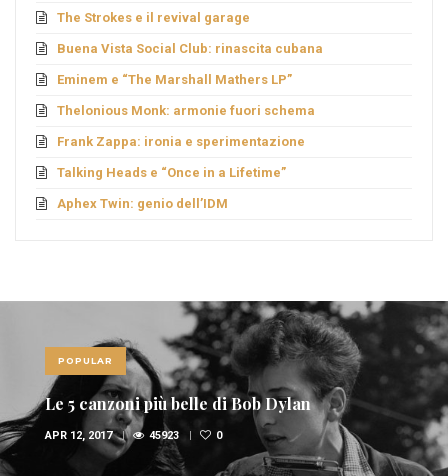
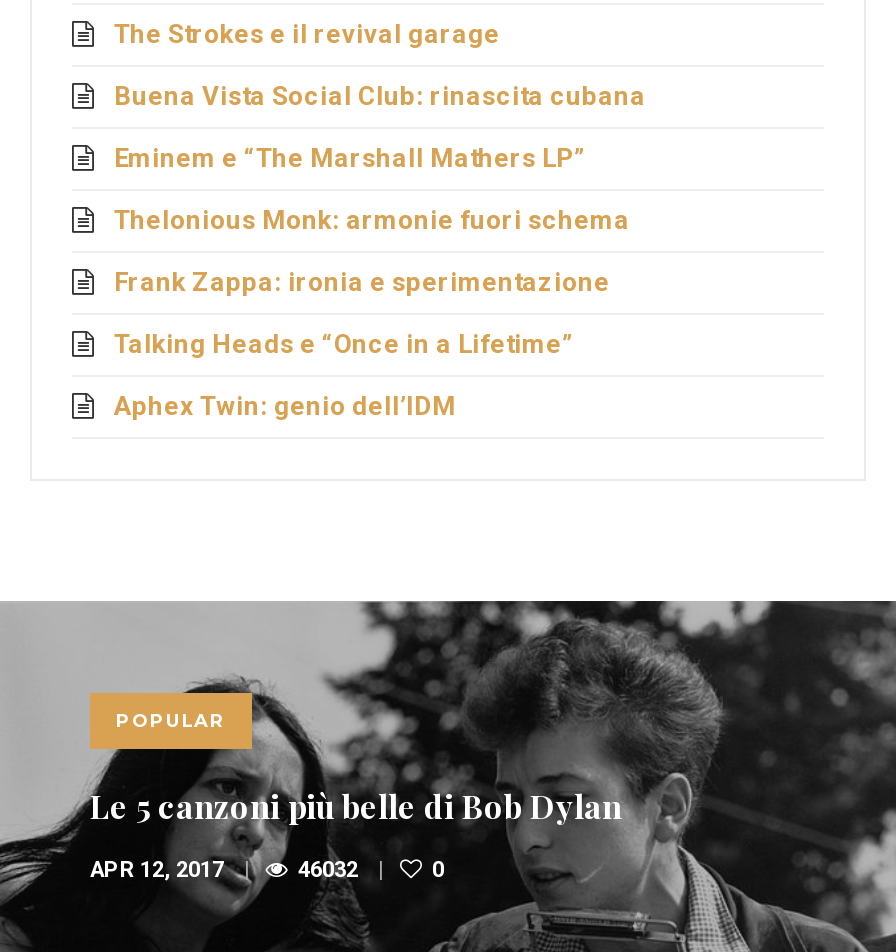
[149,429,179,442] 45923 -> [298,858,358,884] 46032

